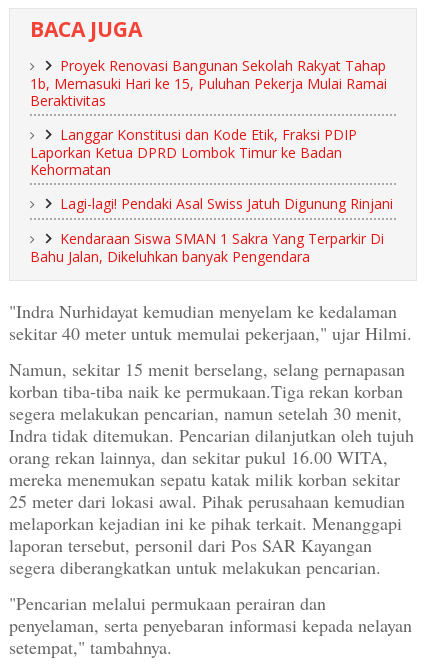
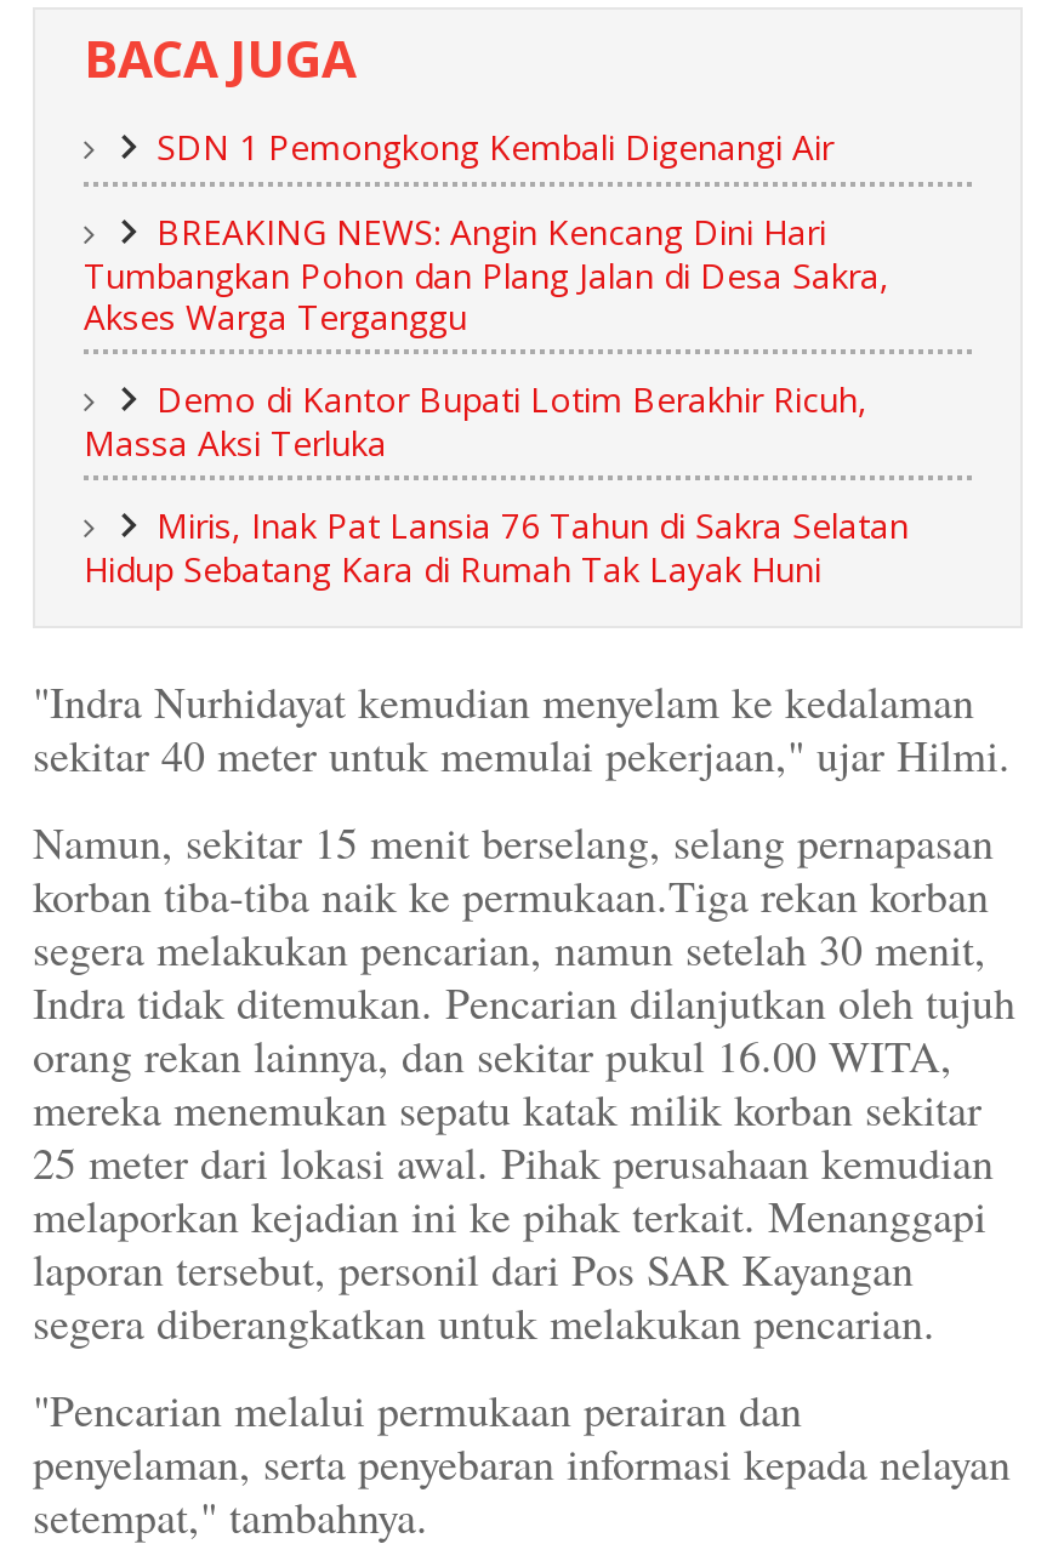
[30,56,387,110] Proyek Renovasi Bangunan Sekolah Rakyat Tahap | 1b, Memasuki Hari ke 15, Puluhan Pekerja Mulai Ramai | Beraktivitas -> [157,124,833,170] SDN 1 Pemongkong Kembali Digenangi Air
[30,125,357,179] Langgar Konstitusi dan Kode Etik, Fraksi PDIP | Laporkan Ketua DPRD Lombok Timur ke Badan | Kehormatan -> [84,209,889,340] BREAKING NEWS: Angin Kencang Dini Hari | Tumbangkan Pohon dan Plang Jalan di Desa Sakra, | Akses Warga Terganggu
[60,194,393,213] Lagi-lagi! Pendaki Asal Swiss Jatuh Digunung Rinjani -> [84,376,867,466] Demo di Kantor Bupati Lotim Berakhir Ricuh, | Massa Aksi Terluka
[30,229,384,266] Kendaraan Siswa SMAN 1 Sakra Yang Terparkir Di | Bahu Jalan, Dikeluhkan banyak Pengendara -> [84,503,909,592] Miris, Inak Pat Lansia 76 Tahun di Sakra Selatan | Hidup Sebatang Kara di Rumah Tak Layak Huni

